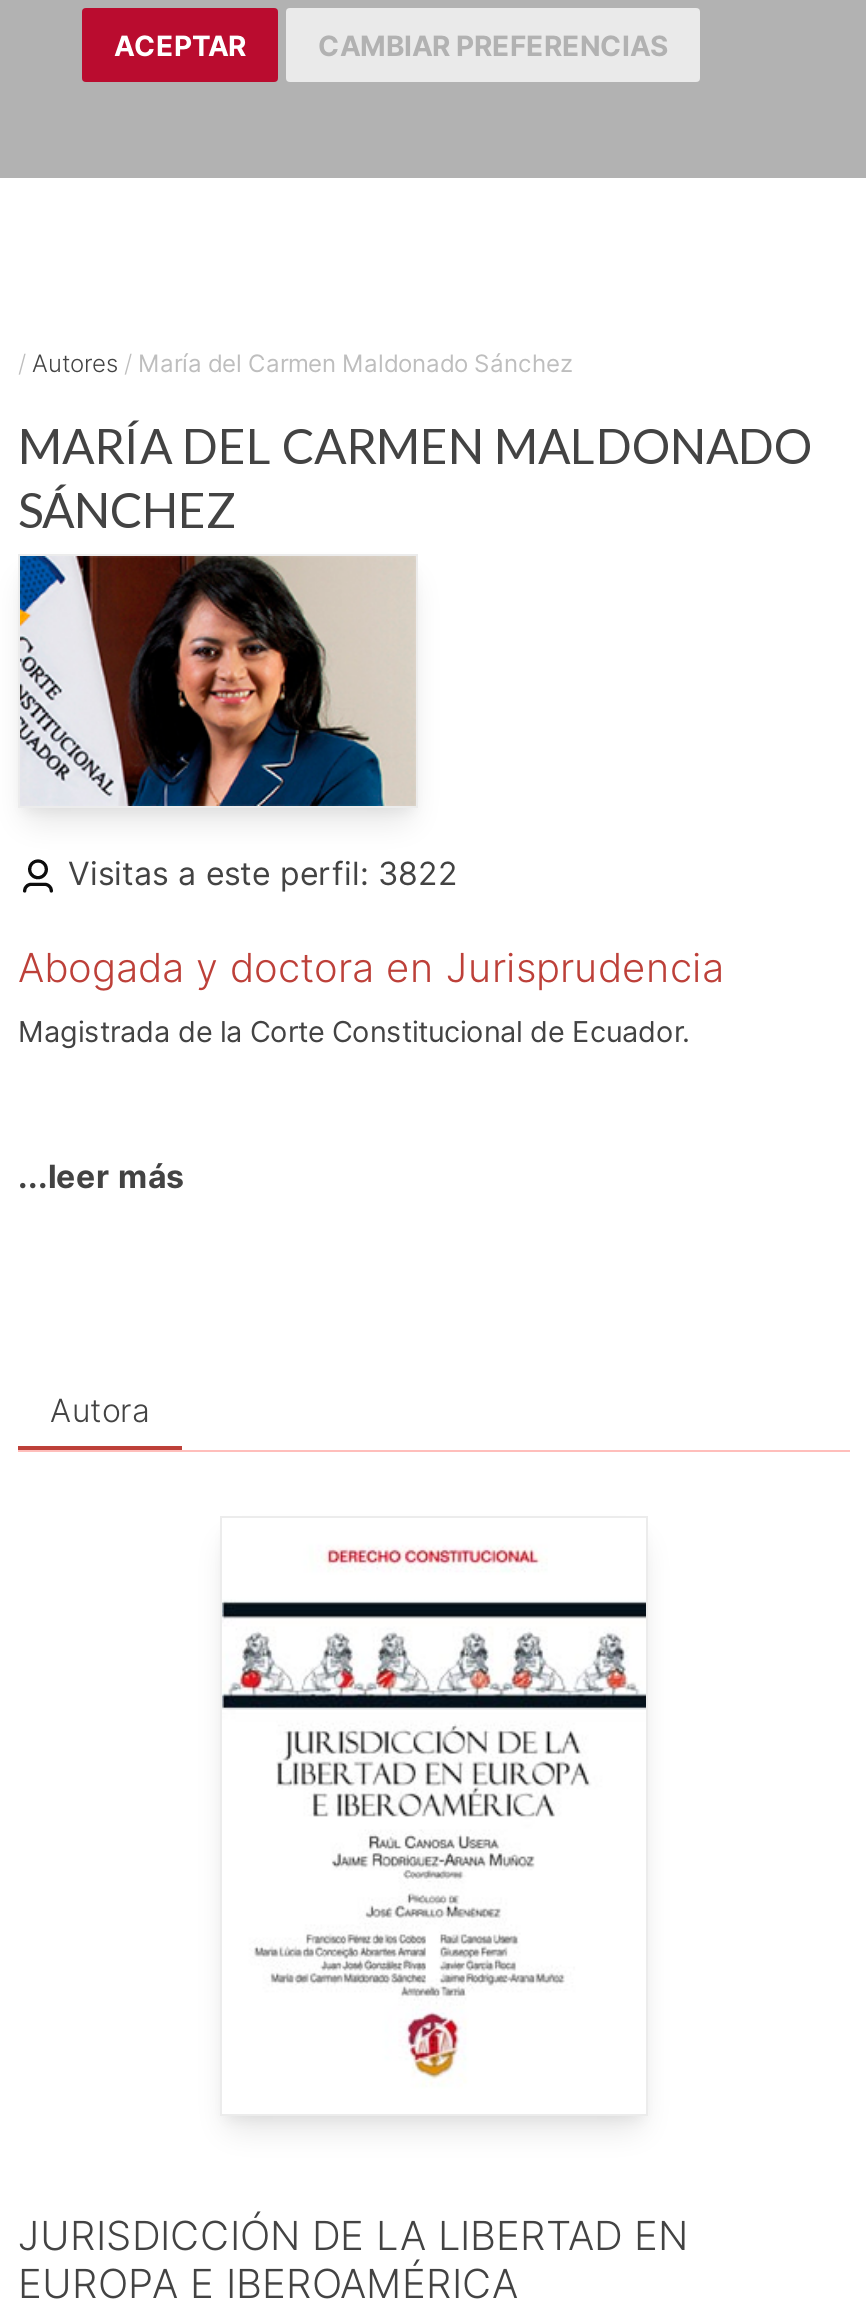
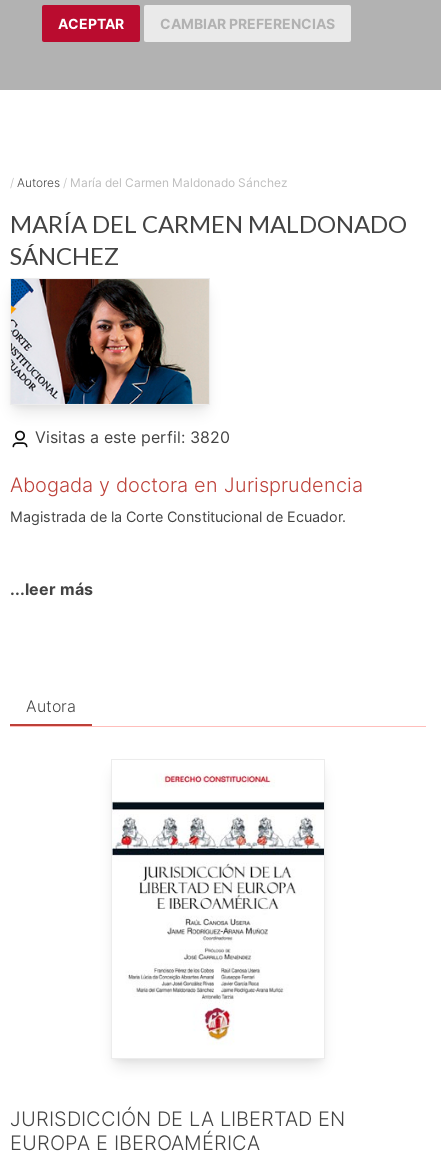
[58,853,458,893] Visitas a este perfil: 3822 -> [30,427,230,447] Visitas a este perfil: 3820

